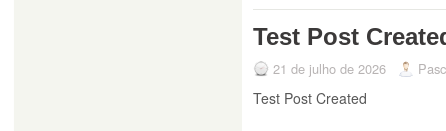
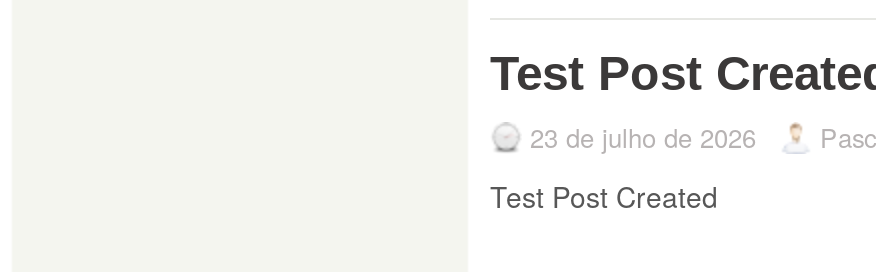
[273,59,386,78] 21 de julho de 2026 -> [530,118,756,156] 23 de julho de 2026

